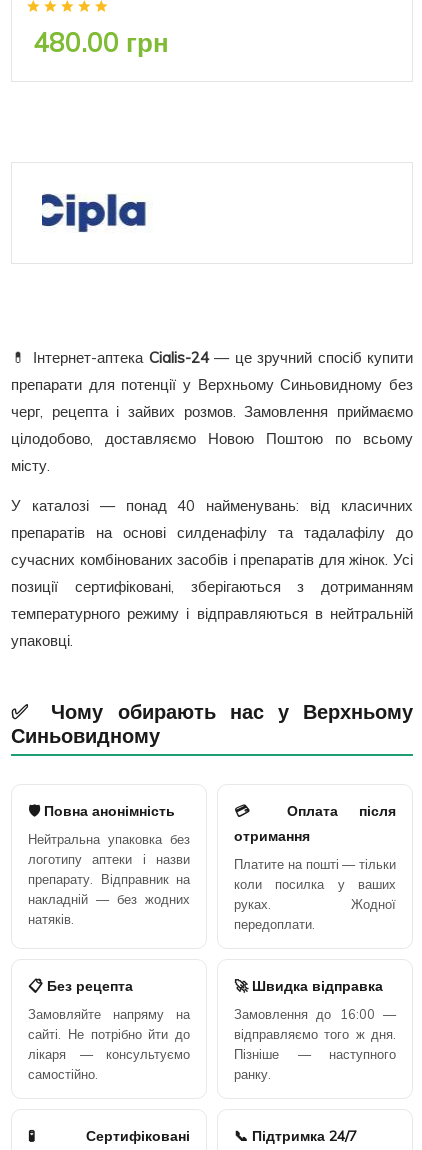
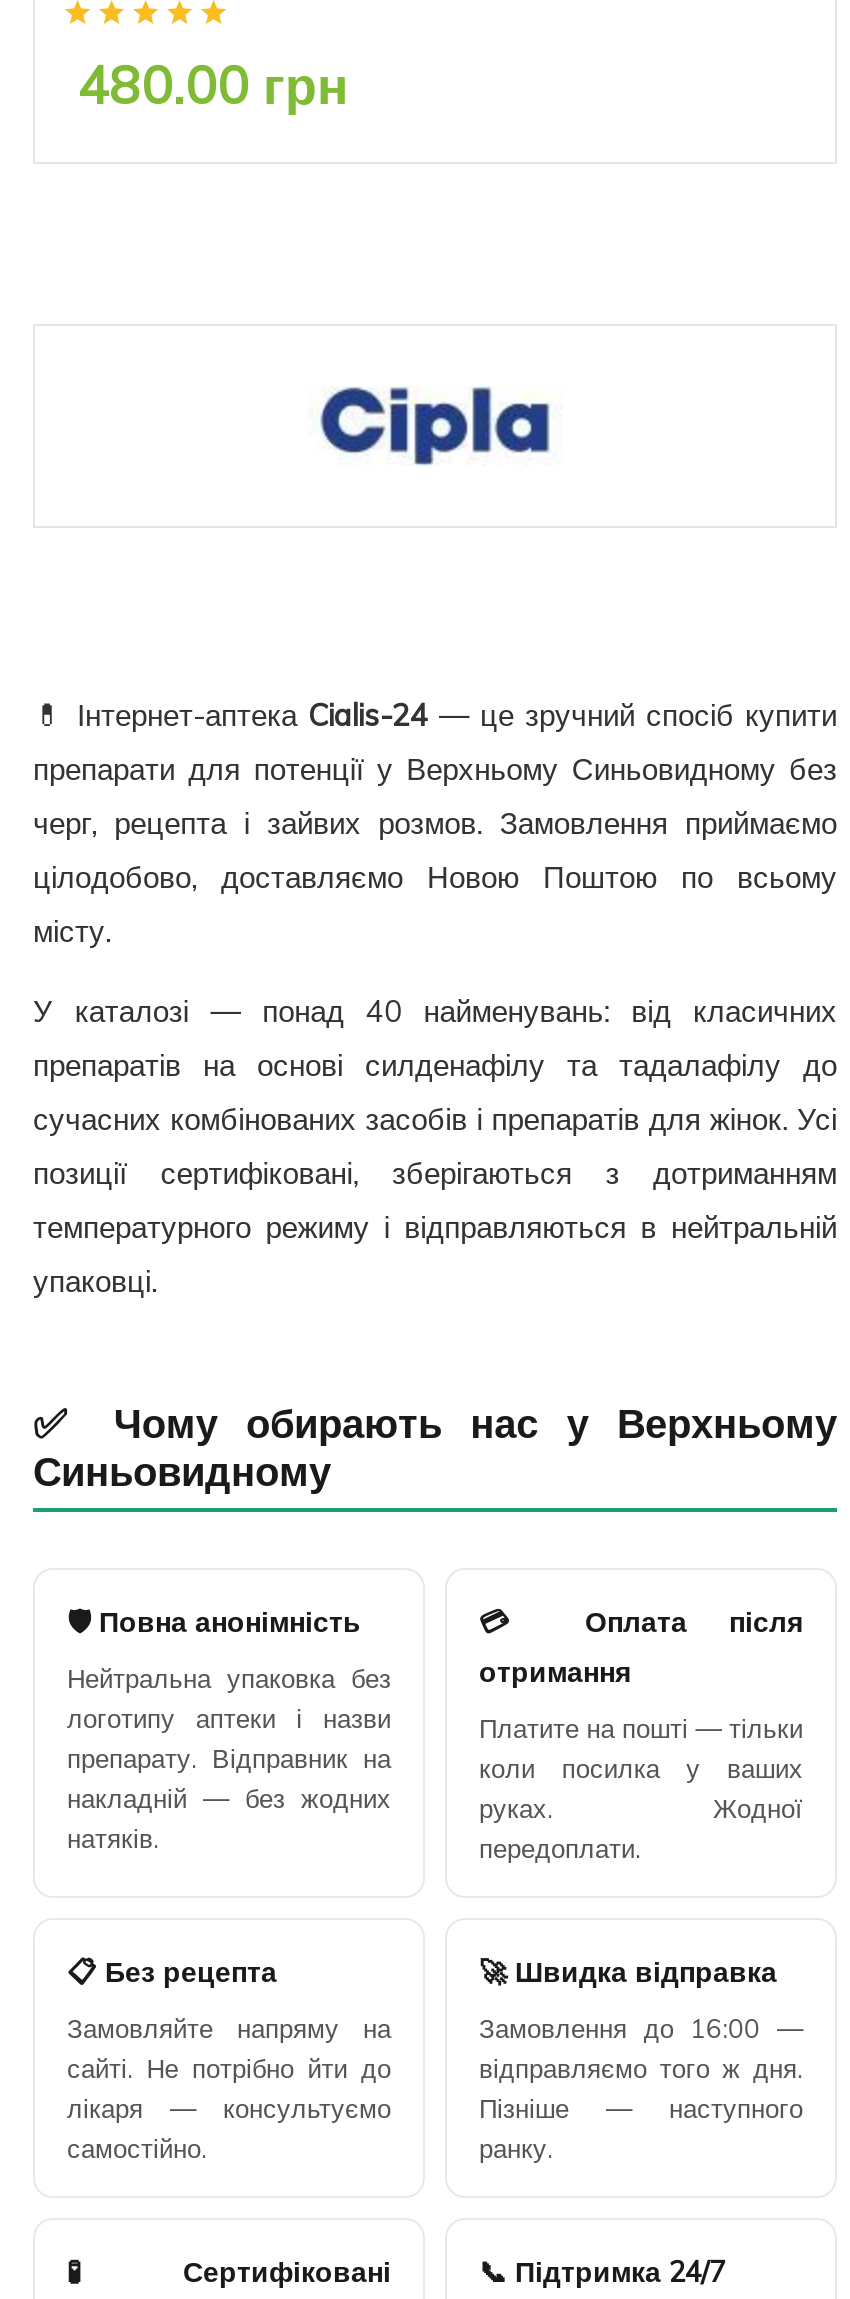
none -> [317,386,553,468] [image]
[41,193,147,233] [image] -> none

